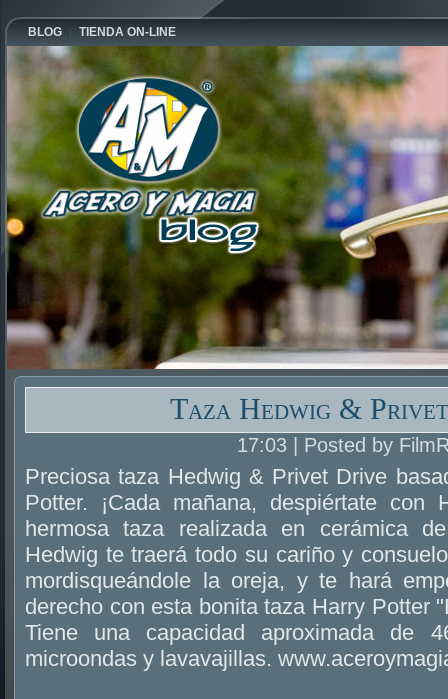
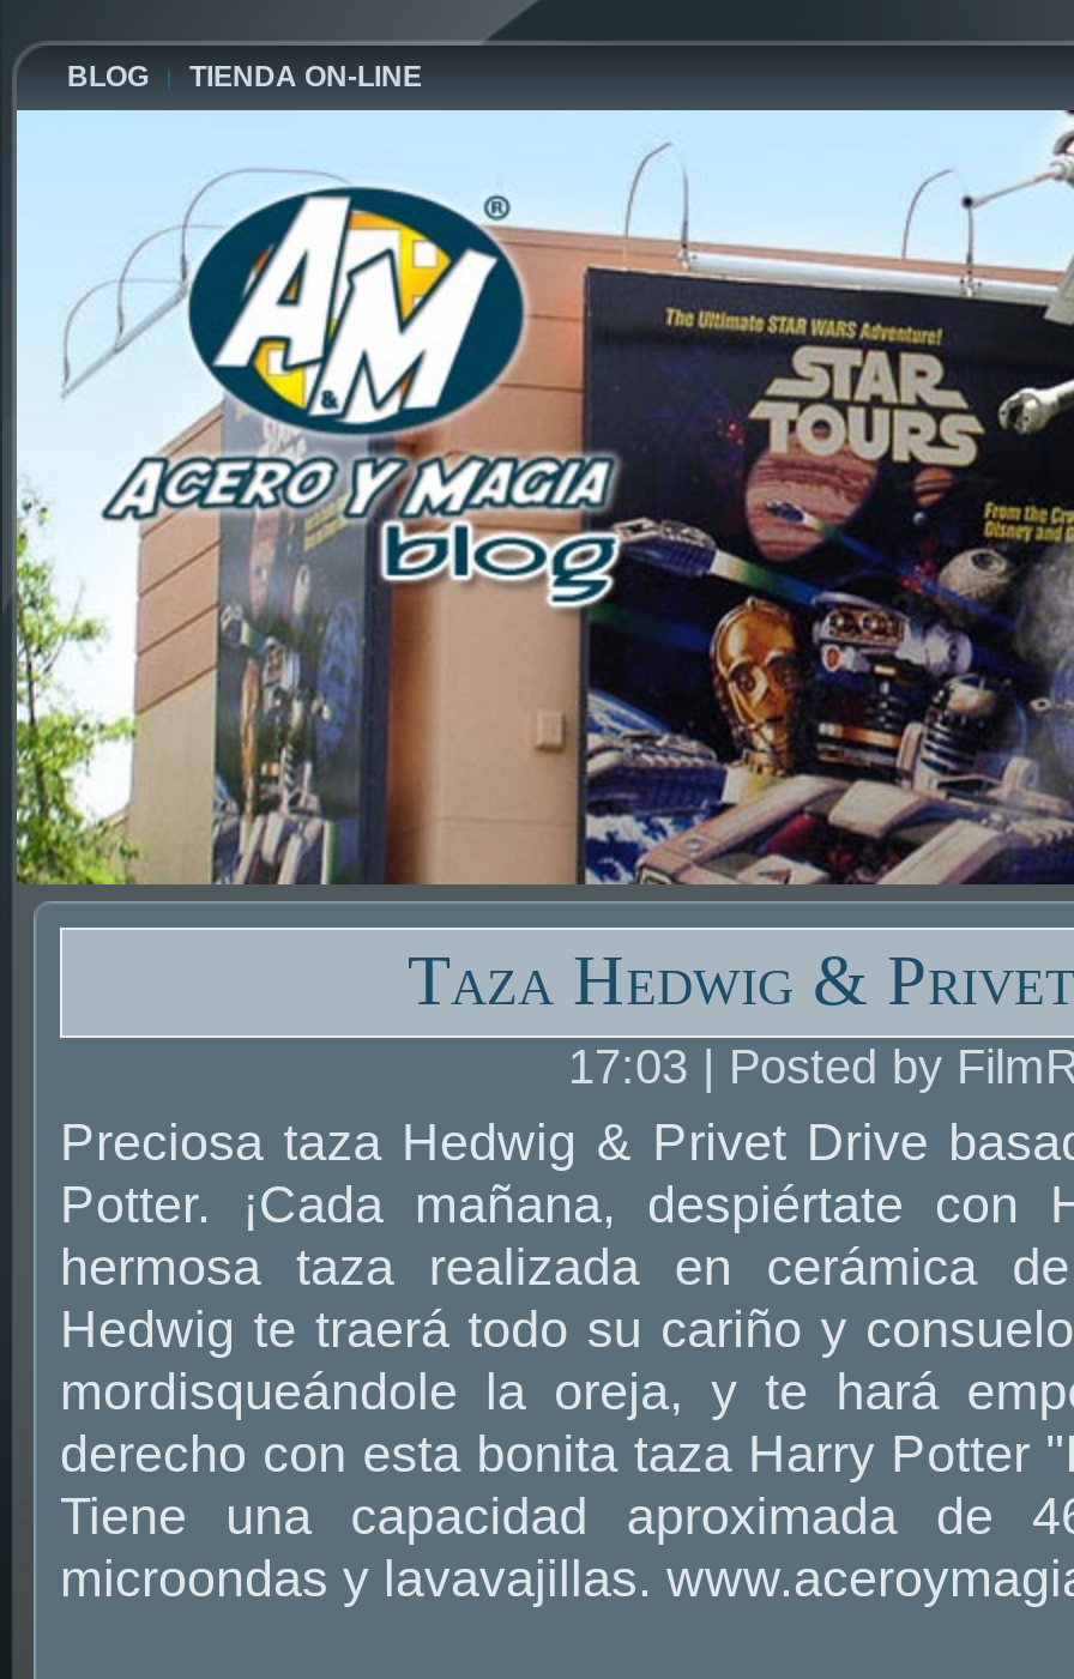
[6,45,445,370] [image] -> [14,108,1067,887] [image]

